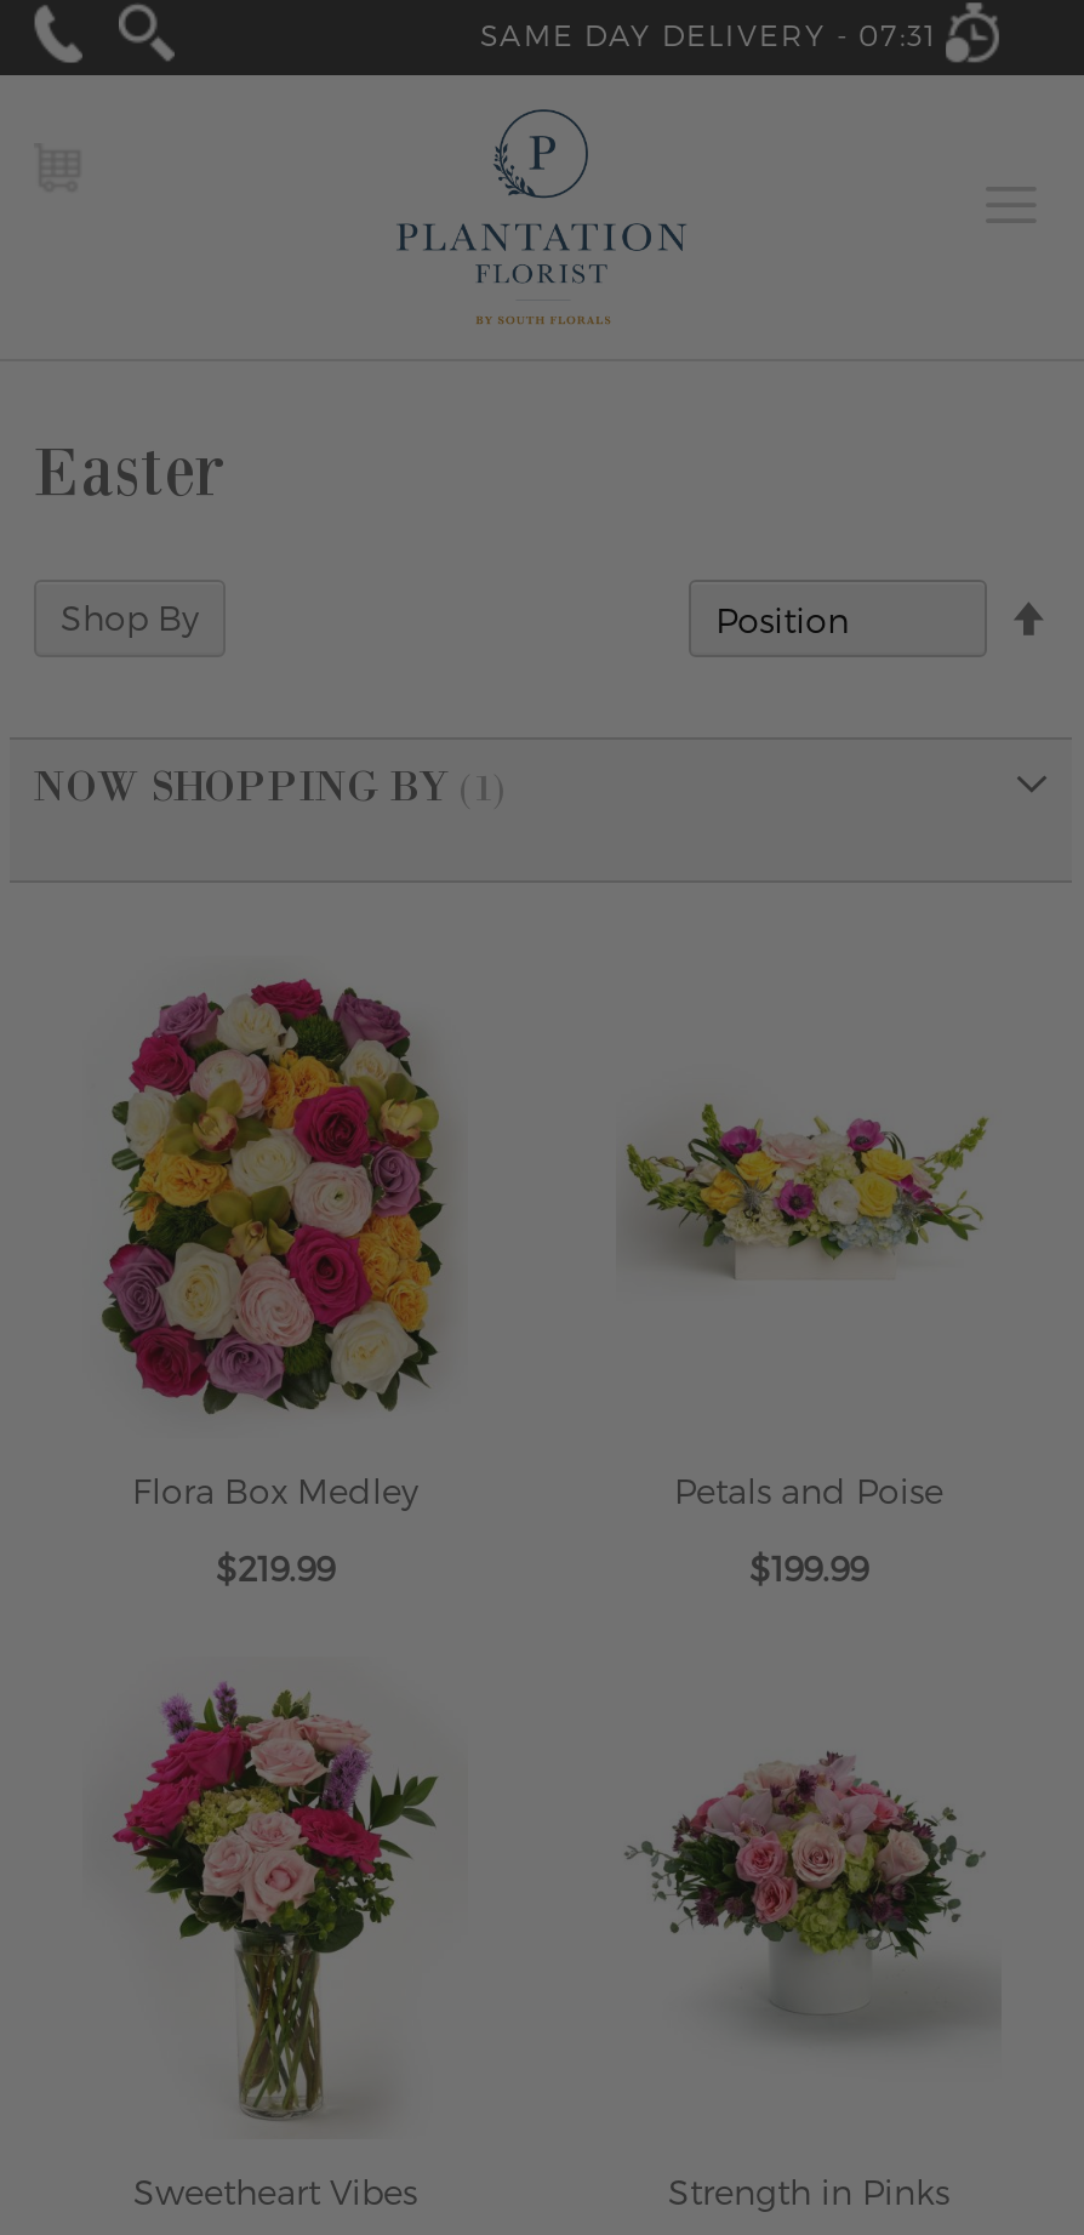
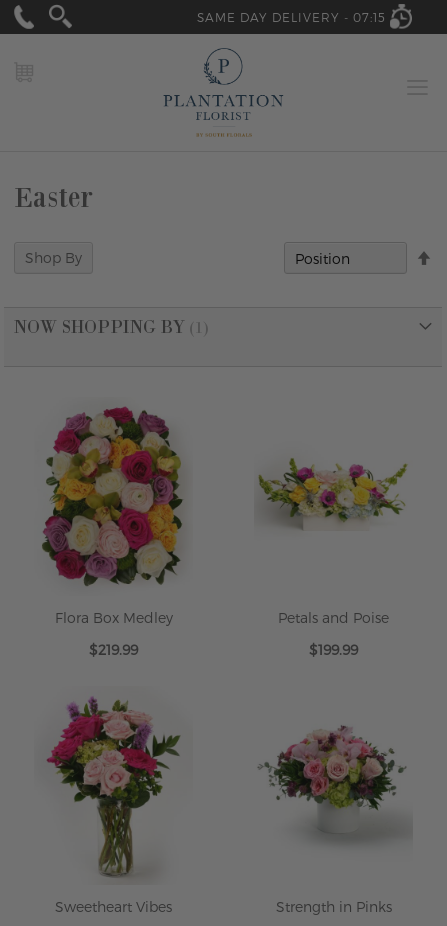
[480,17,936,51] SAME DAY DELIVERY - 07:31 -> [197,10,386,24] SAME DAY DELIVERY - 07:15

